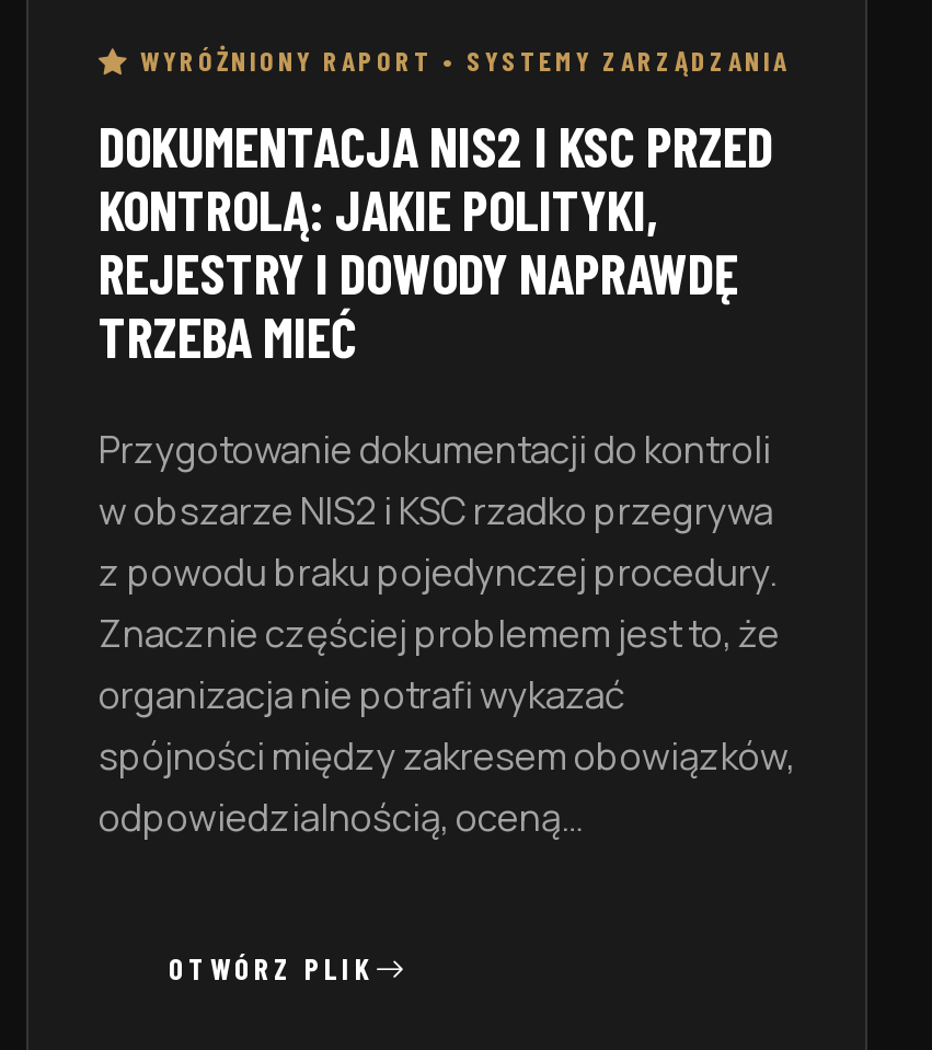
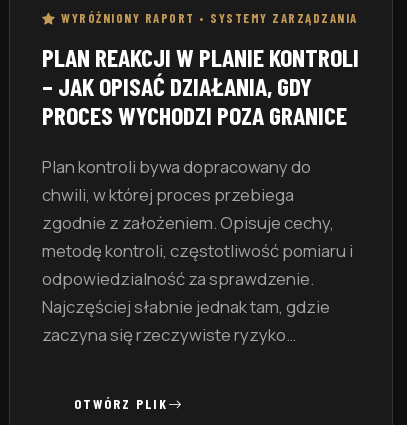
[99,111,773,369] DOKUMENTACJA NIS2 I KSC PRZED | KONTROLĄ: JAKIE POLITYKI, | REJESTRY I DOWODY NAPRAWDĘ | TRZEBA MIEĆ -> [42,41,359,130] PLAN REAKCJI W PLANIE KONTROLI | – JAK OPISAĆ DZIAŁANIA, GDY | PROCES WYCHODZI POZA GRANICE
[99,424,795,842] Przygotowanie dokumentacji do kontroli | w obszarze NIS2 i KSC rzadko przegrywa | z powodu braku pojedynczej procedury. | Znacznie częściej problemem jest to, że | organizacja nie potrafi wykazać | spójności między zakresem obowiązków, | odpowiedzialnością, oceną… -> [42,155,353,346] Plan kontroli bywa dopracowany do | chwili, w której proces przebiega | zgodnie z założeniem. Opisuje cechy, | metodę kontroli, częstotliwość pomiaru i | odpowiedzialność za sprawdzenie. | Najczęściej słabnie jednak tam, gdzie | zaczyna się rzeczywiste ryzyko…

